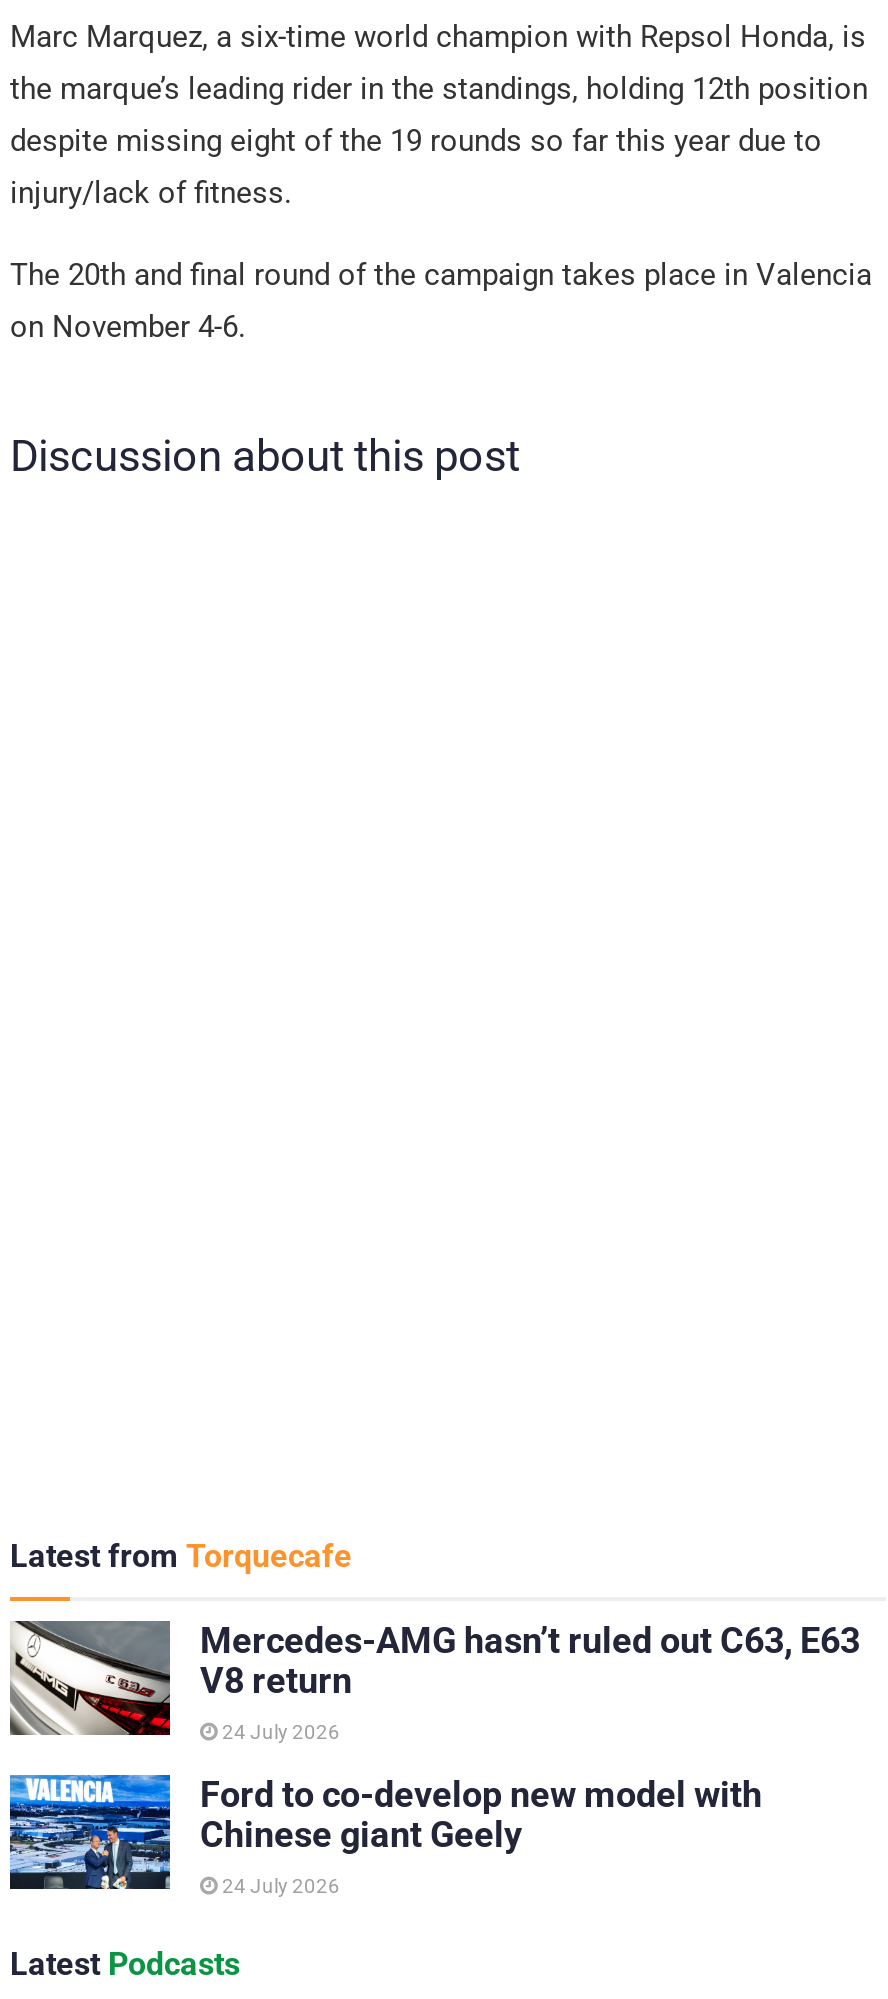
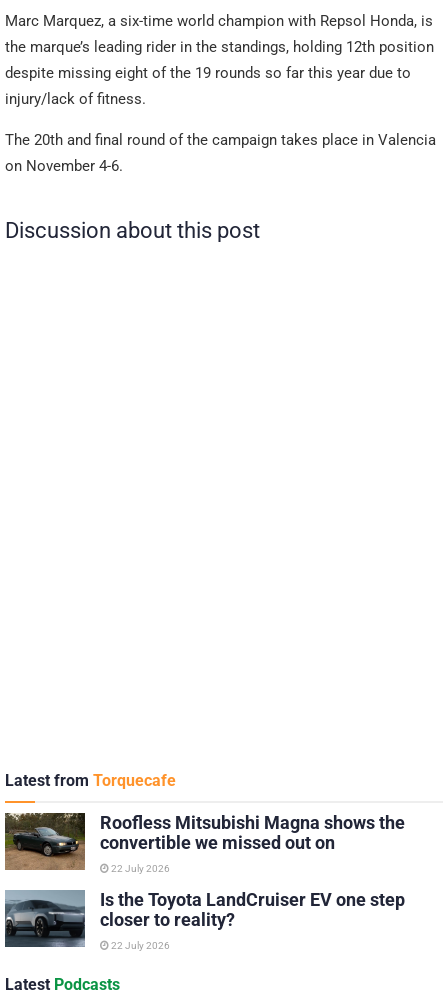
[8,1619,860,1737] [image] | Mercedes-AMG hasn’t ruled out C63, E63 | V8 return -> [4,812,405,871] [image] | Roofless Mitsubishi Magna shows the | convertible we missed out on
[218,1721,340,1743] 24 July 2026 -> [109,863,170,874] 22 July 2026
[8,1773,762,1891] [image] | Ford to co-develop new model with | Chinese giant Geely -> [4,889,405,948] [image] | Is the Toyota LandCruiser EV one step | closer to reality?
[218,1875,340,1897] 24 July 2026 -> [109,940,170,951] 22 July 2026

